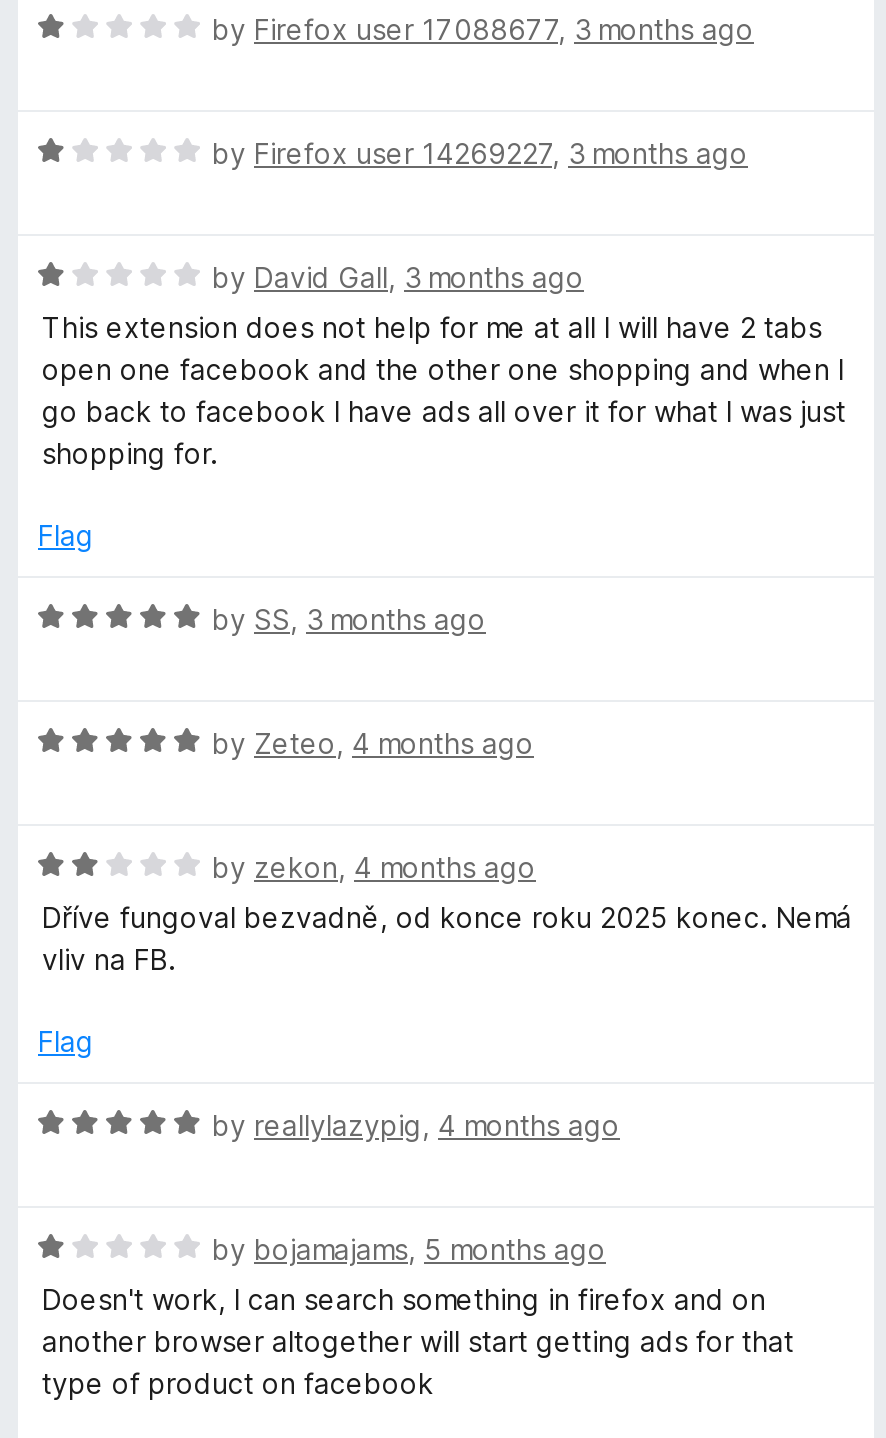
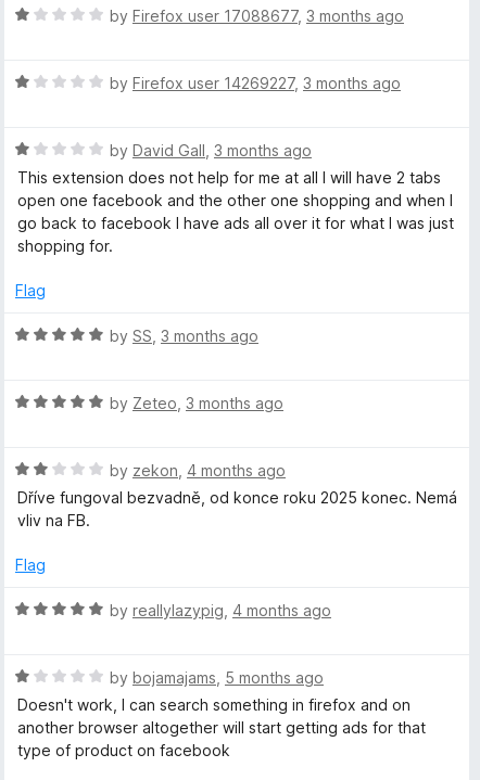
[212,726,534,760] by Zeteo, 4 months ago -> [110,394,283,412] by Zeteo, 3 months ago

